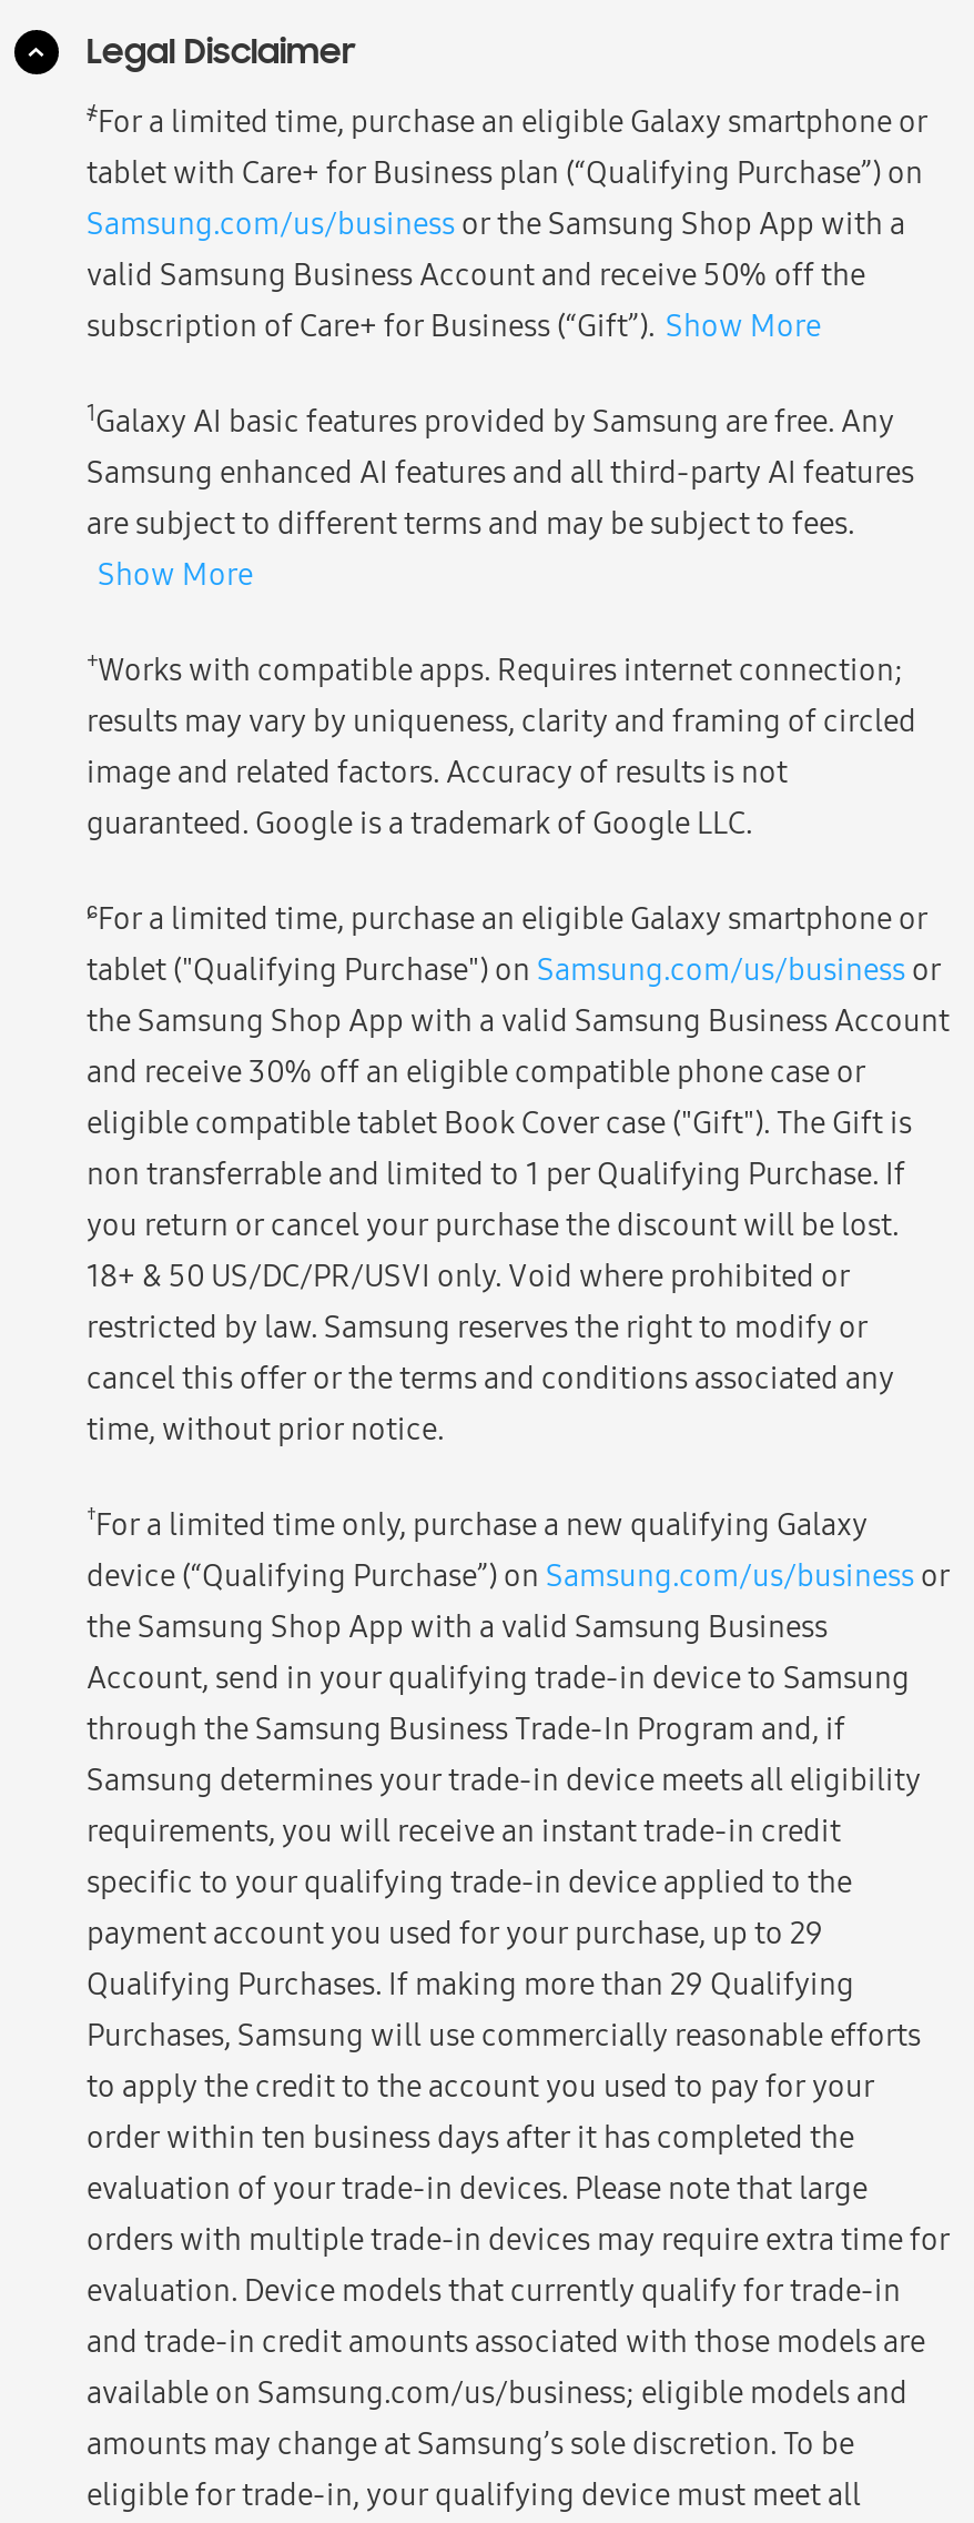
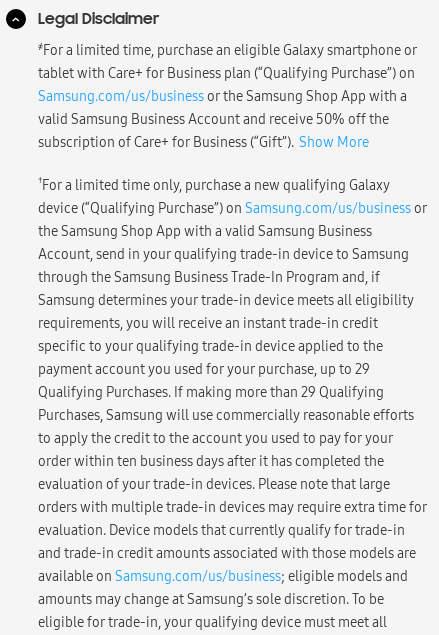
[86,401,949,1449] 1Galaxy AI basic features provided by Samsung are free. Any | Samsung enhanced AI features and all third-party AI features | are subject to different terms and may be subject to fees. | Show More | +Works with compatible apps. Requires internet connection; | results may vary by uniqueness, clarity and framing of circled | image and related factors. Accuracy of results is not | guaranteed. Google is a trademark of Google LLC. | ɕFor a limited time, purchase an eligible Galaxy smartphone or | tablet ("Qualifying Purchase") on Samsung.com/us/business or | the Samsung Shop App with a valid Samsung Business Account | and receive 30% off an eligible compatible phone case or | eligible compatible tablet Book Cover case ("Gift"). The Gift is | non transferrable and limited to 1 per Qualifying Purchase. If | you return or cancel your purchase the discount will be lost. | 18+ & 50 US/DC/PR/USVI only. Void where prohibited or | restricted by law. Samsung reserves the right to modify or | cancel this offer or the terms and conditions associated any | time, without prior notice. -> none

